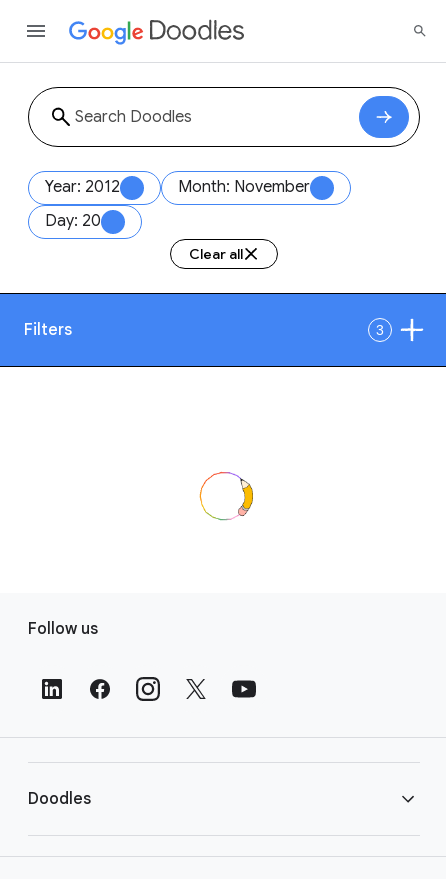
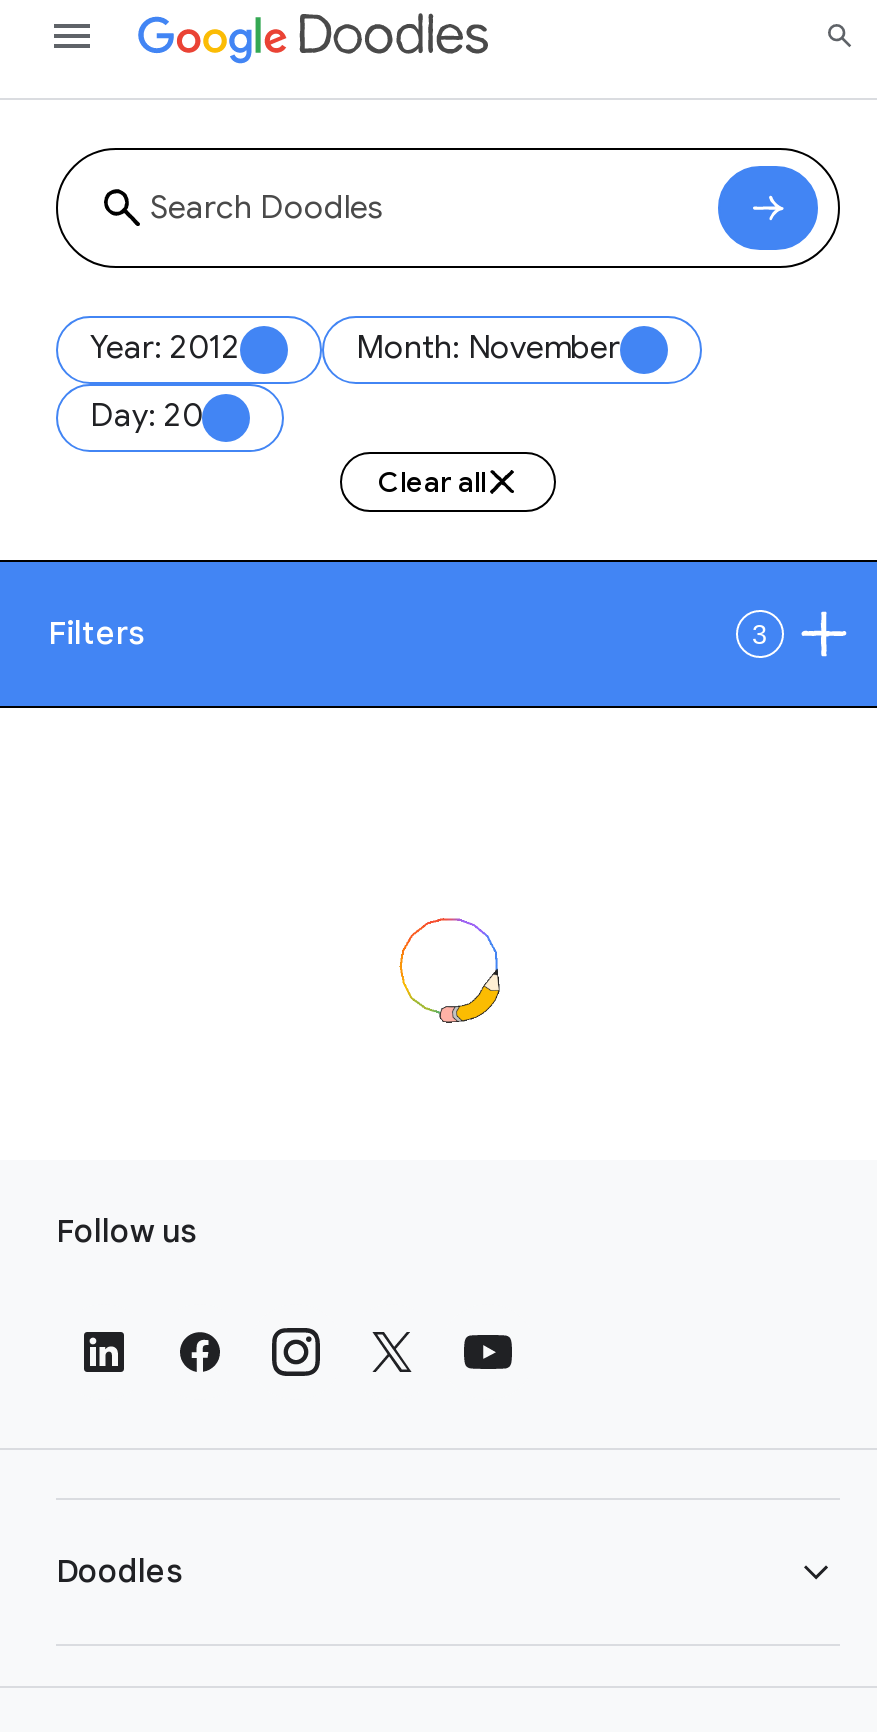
[220,478,254,525] [image] -> [438,932,506,1026] [image]

